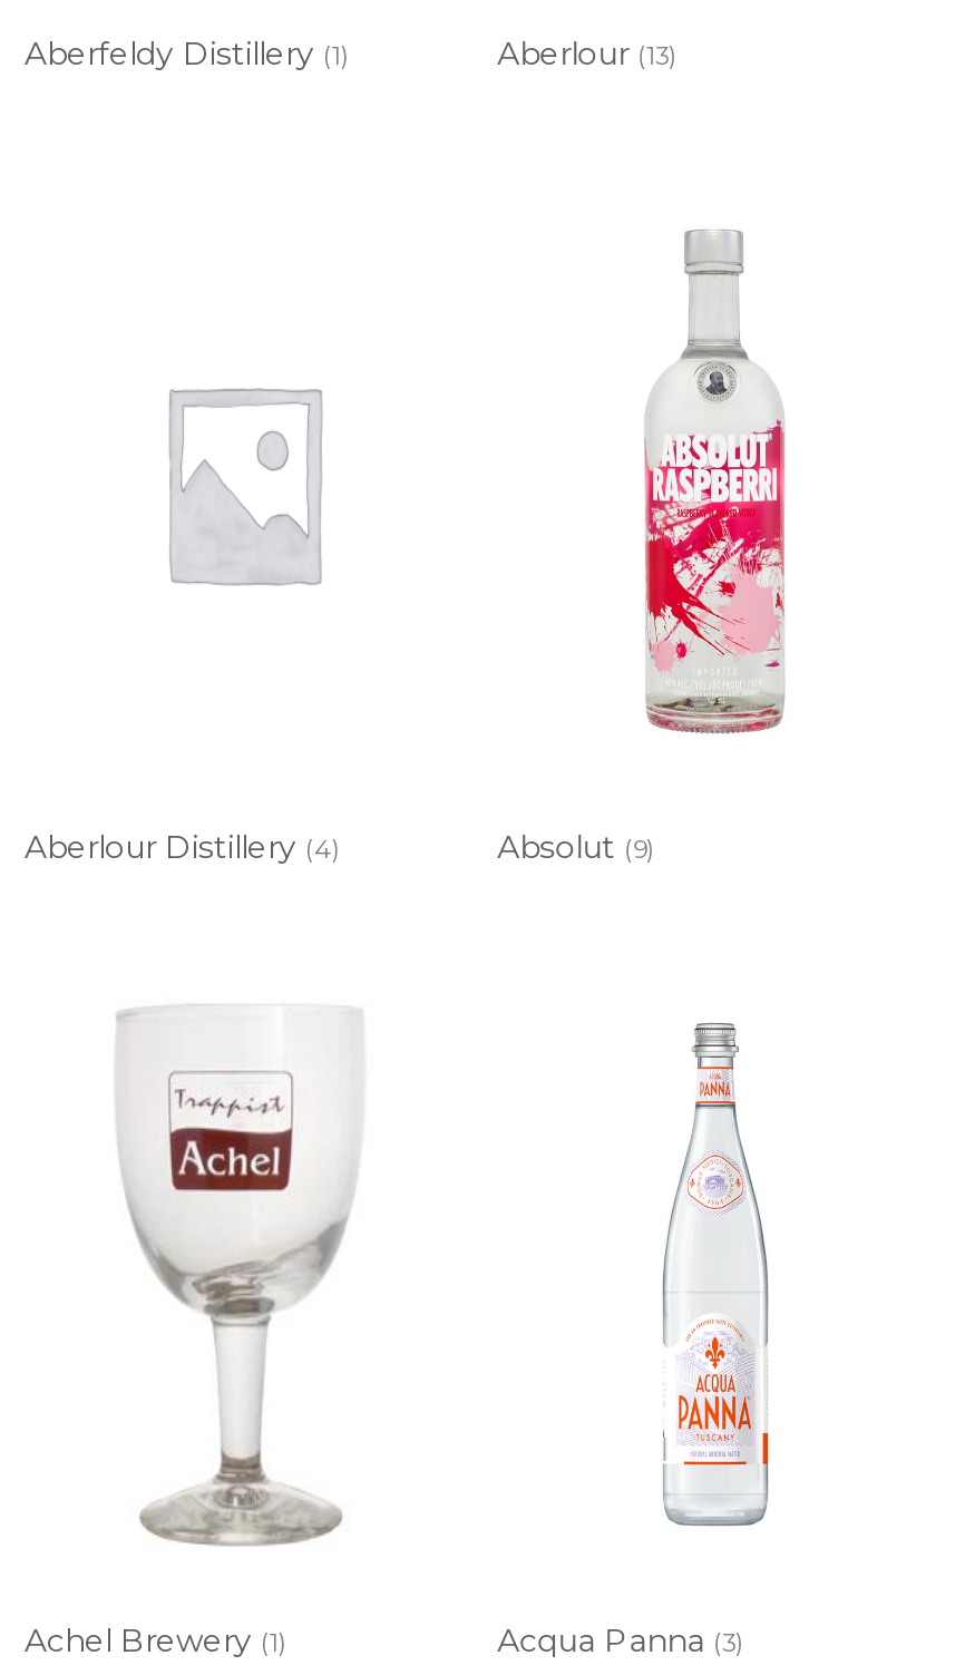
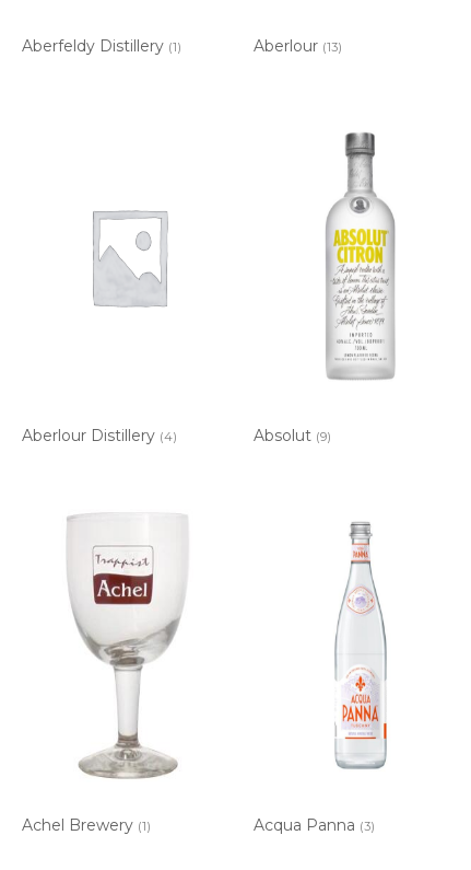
[642,232,787,733] [image] -> [325,132,396,381] [image]

